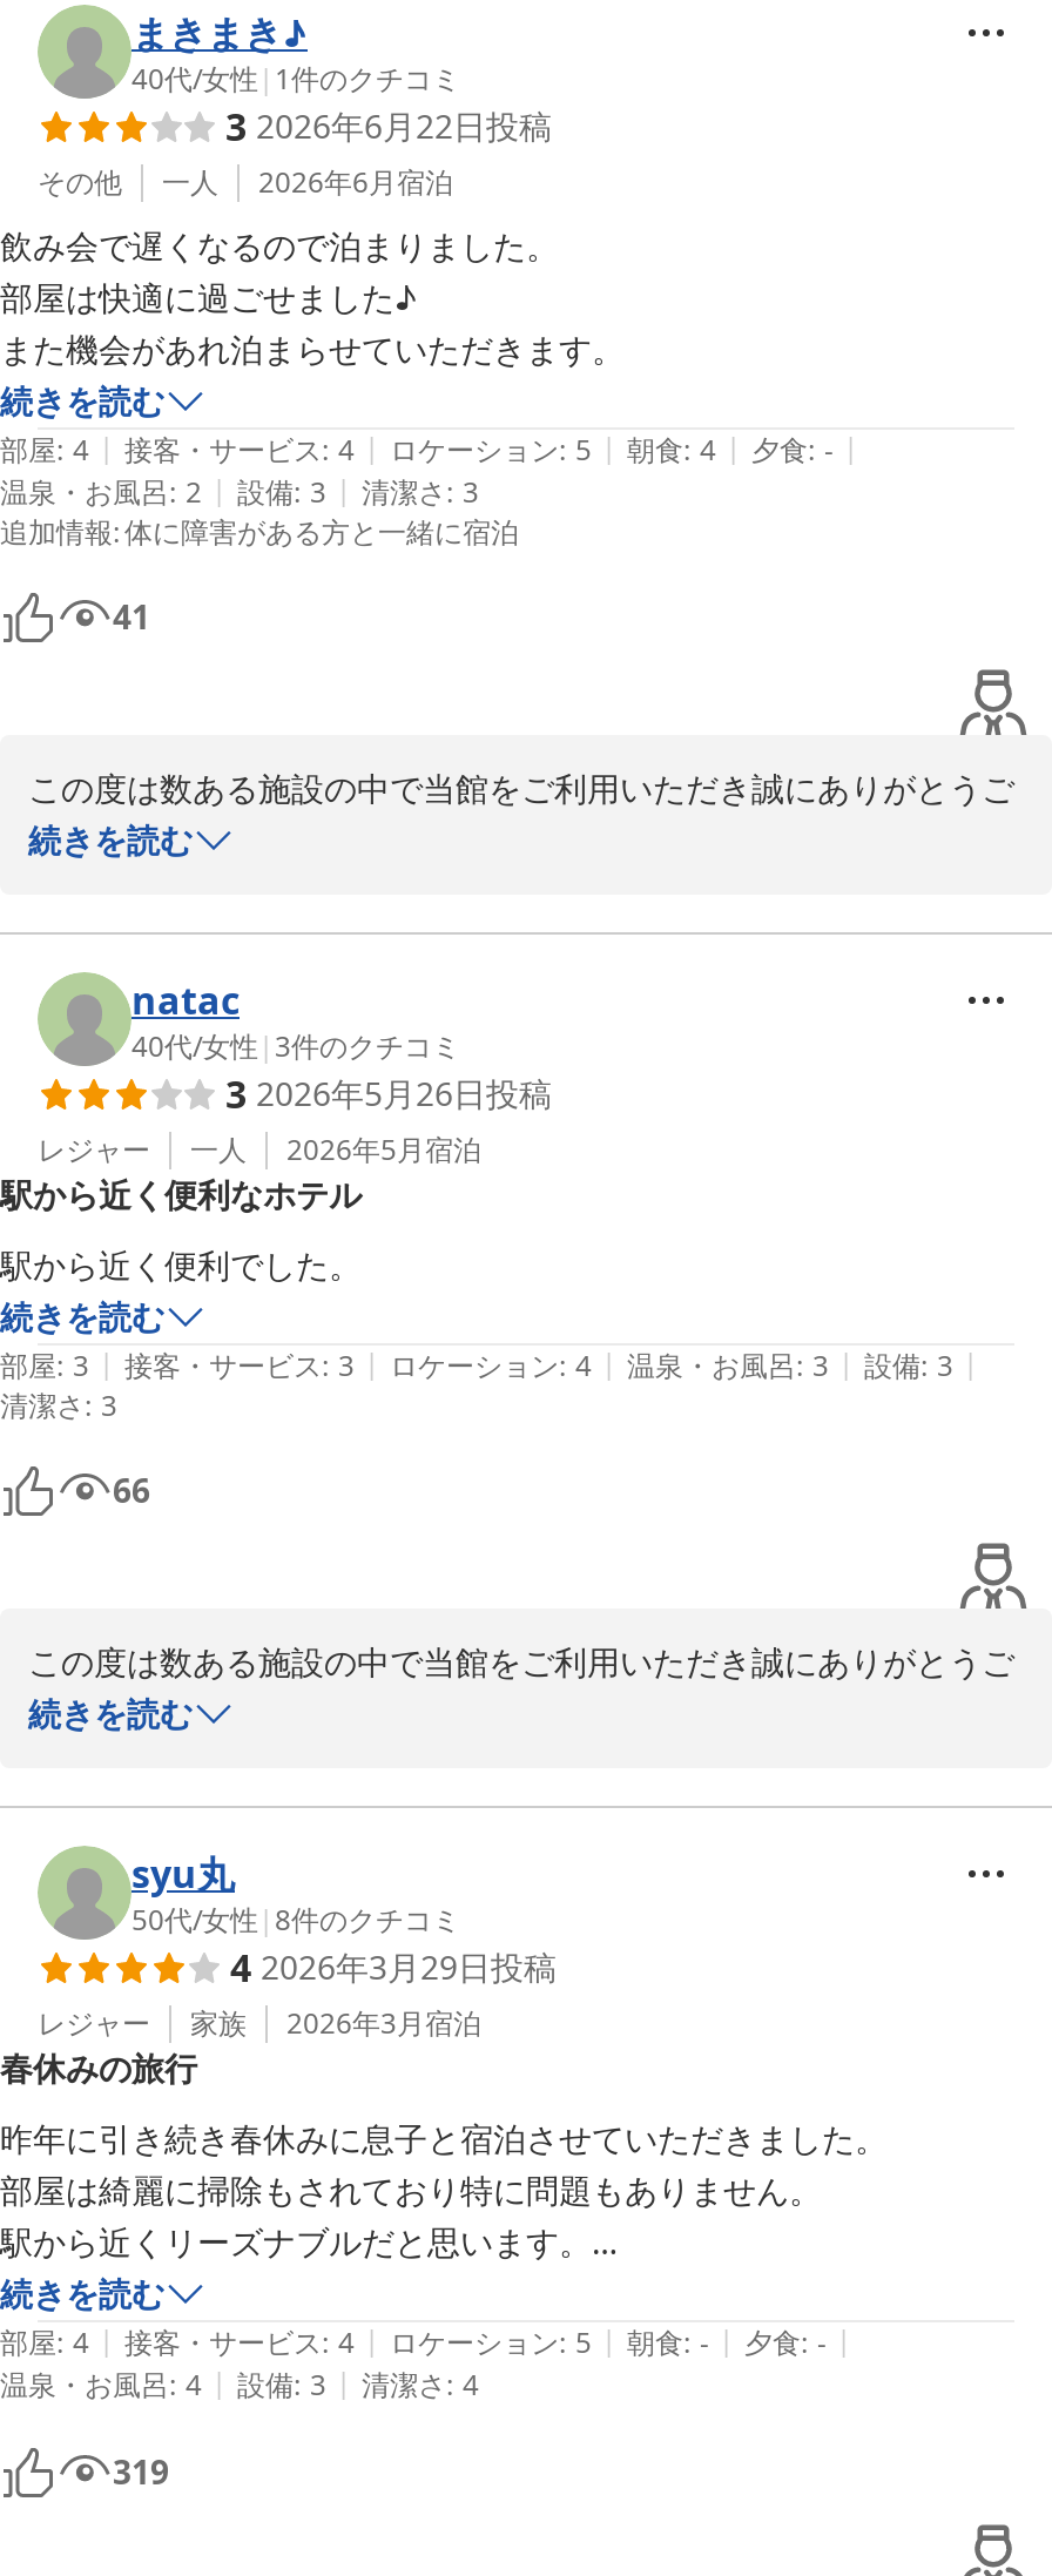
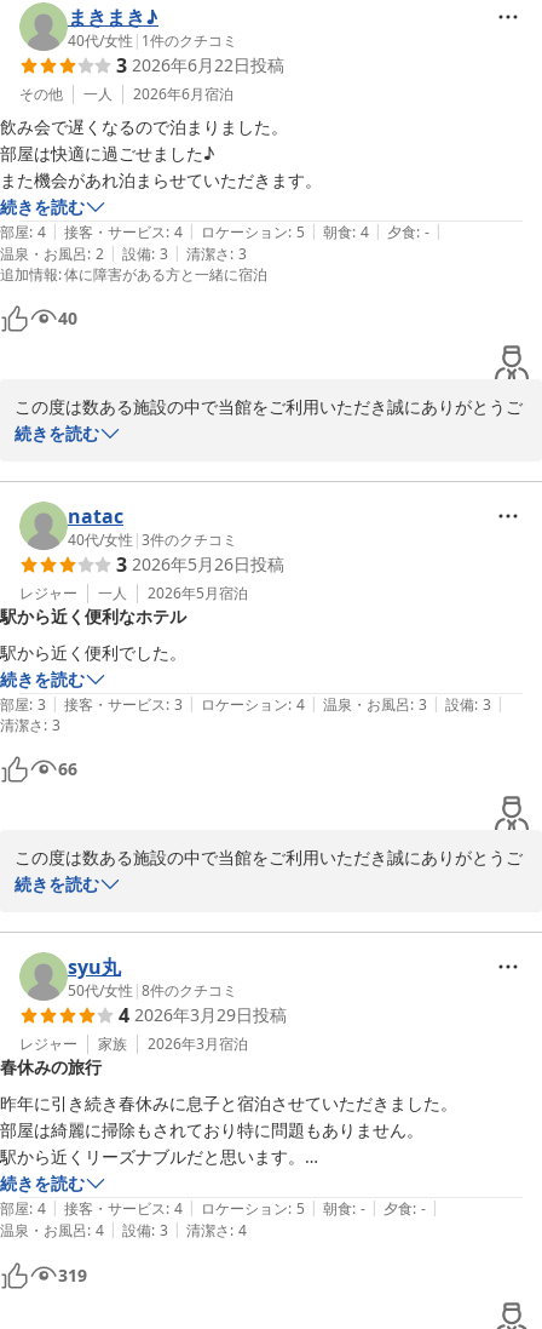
[113,594,150,639] 41 -> [58,307,77,330] 40

